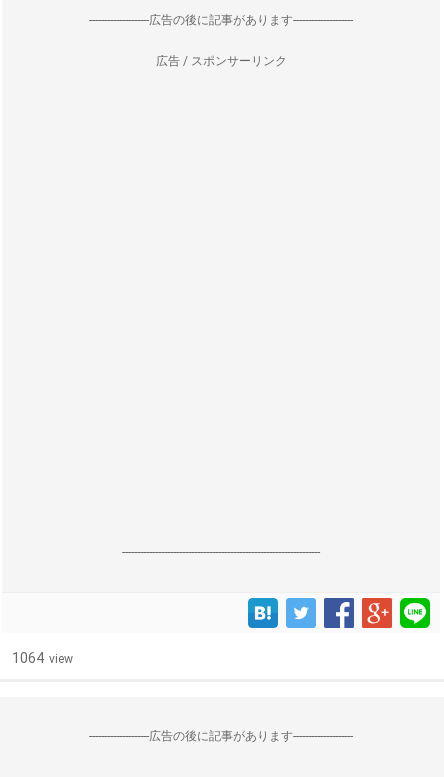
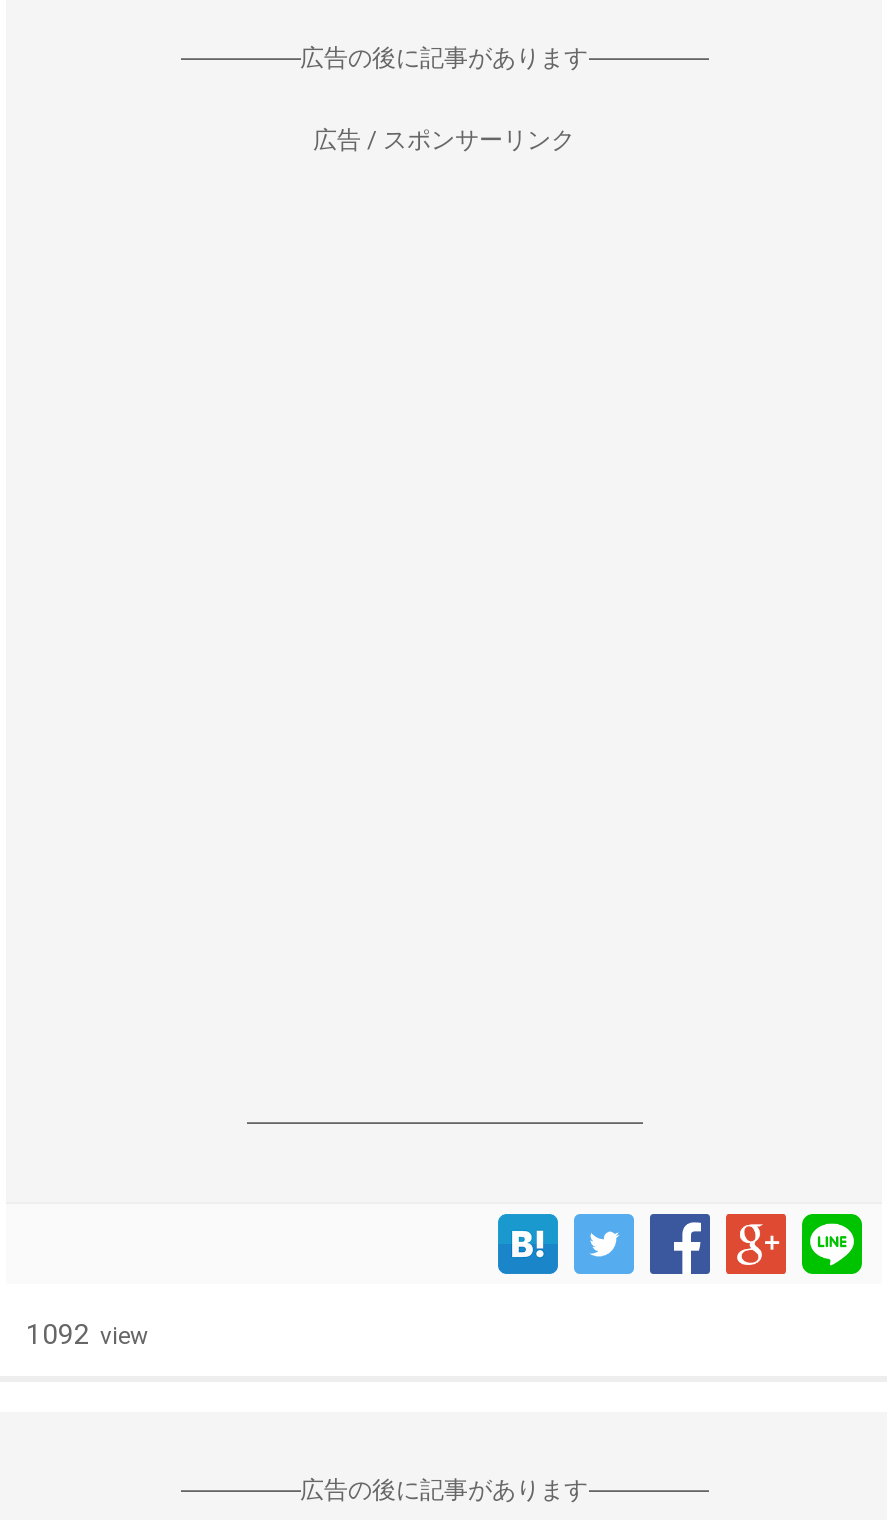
[12,650,73,666] 1064 view -> [26,1318,148,1350] 1092 view

